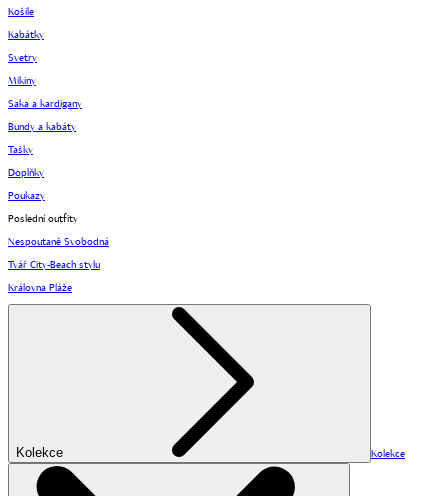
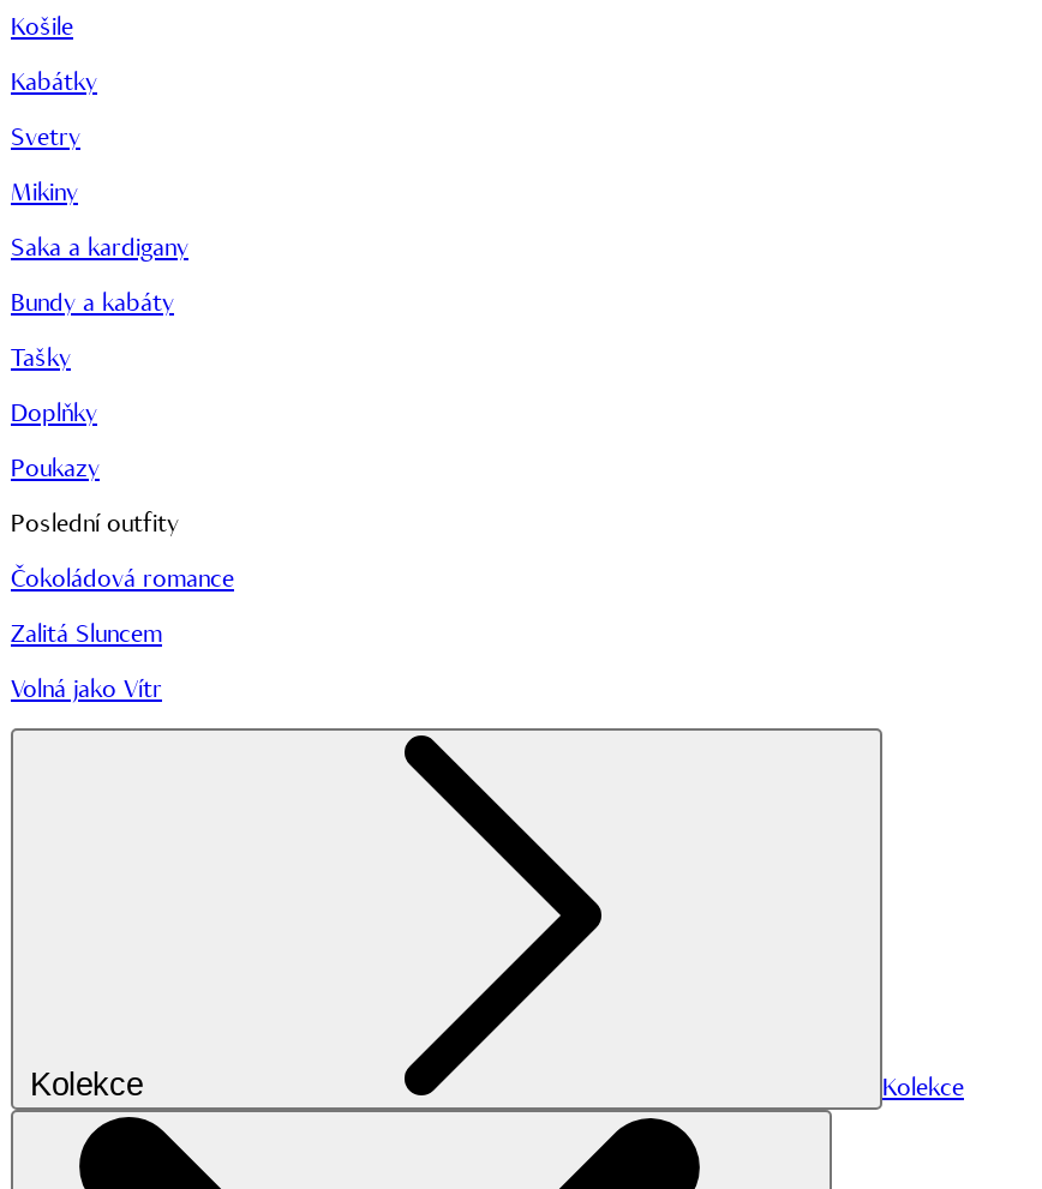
[8,235,109,248] Nespoutaně Svobodná -> [11,563,234,594] Čokoládová romance
[8,258,100,271] Tvář City-Beach stylu -> [11,618,162,649] Zalitá Sluncem
[8,281,72,294] Královna Pláže -> [11,673,162,704] Volná jako Vítr

